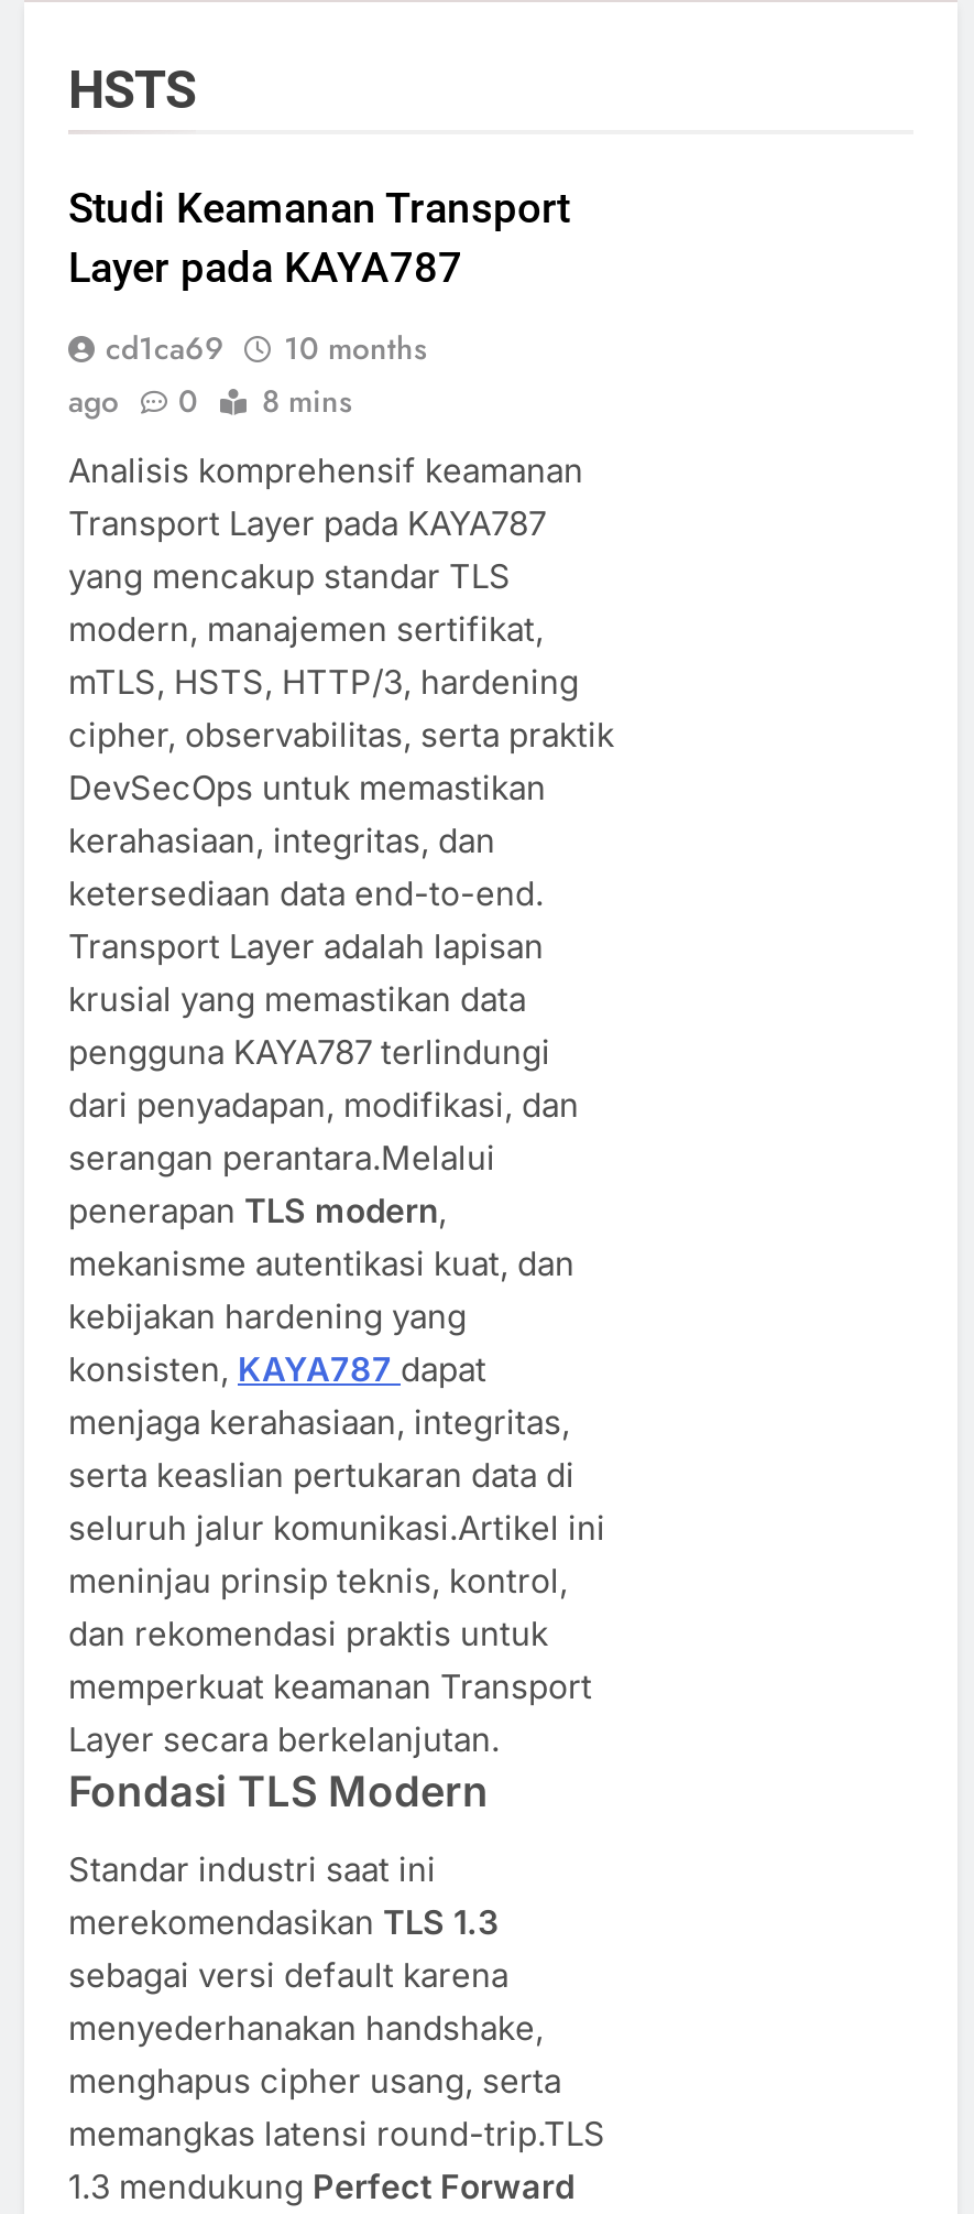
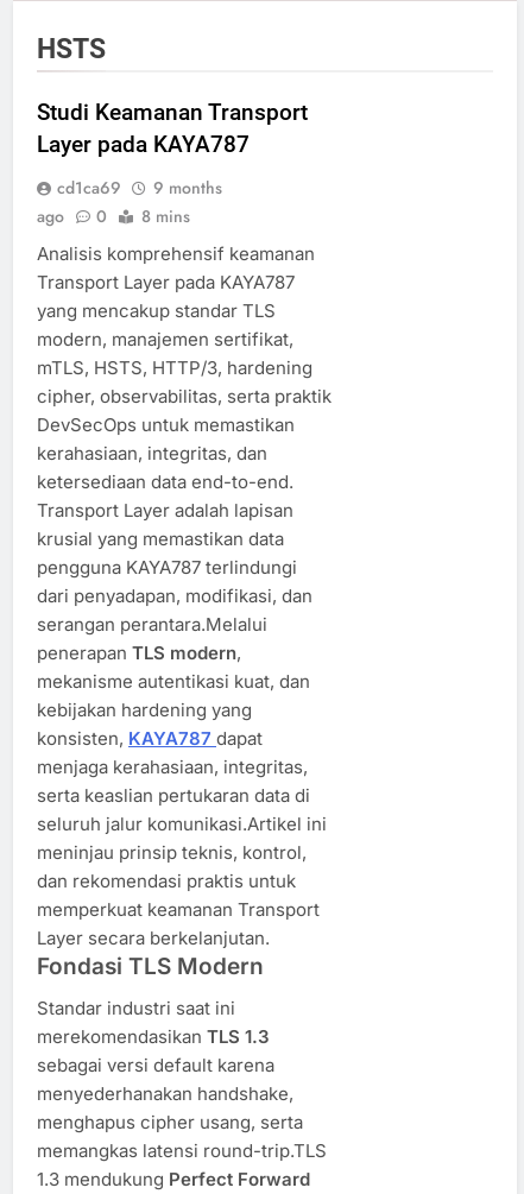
[106,326,427,370] cd1ca69 10 months -> [57,176,222,200] cd1ca69 9 months

